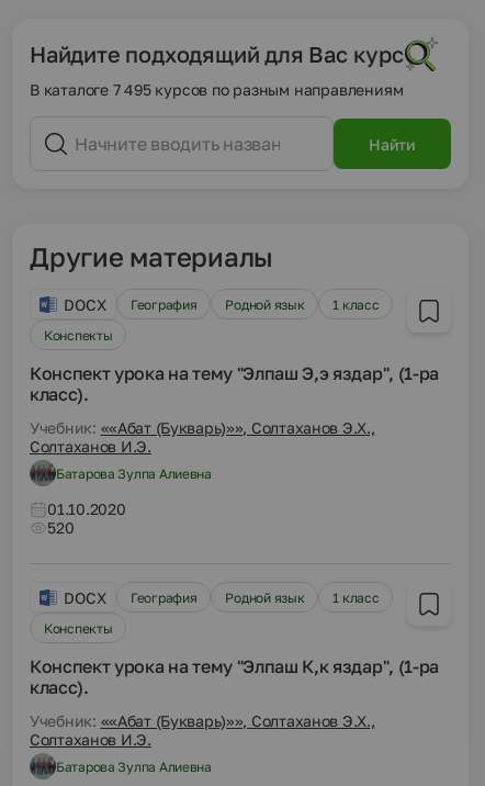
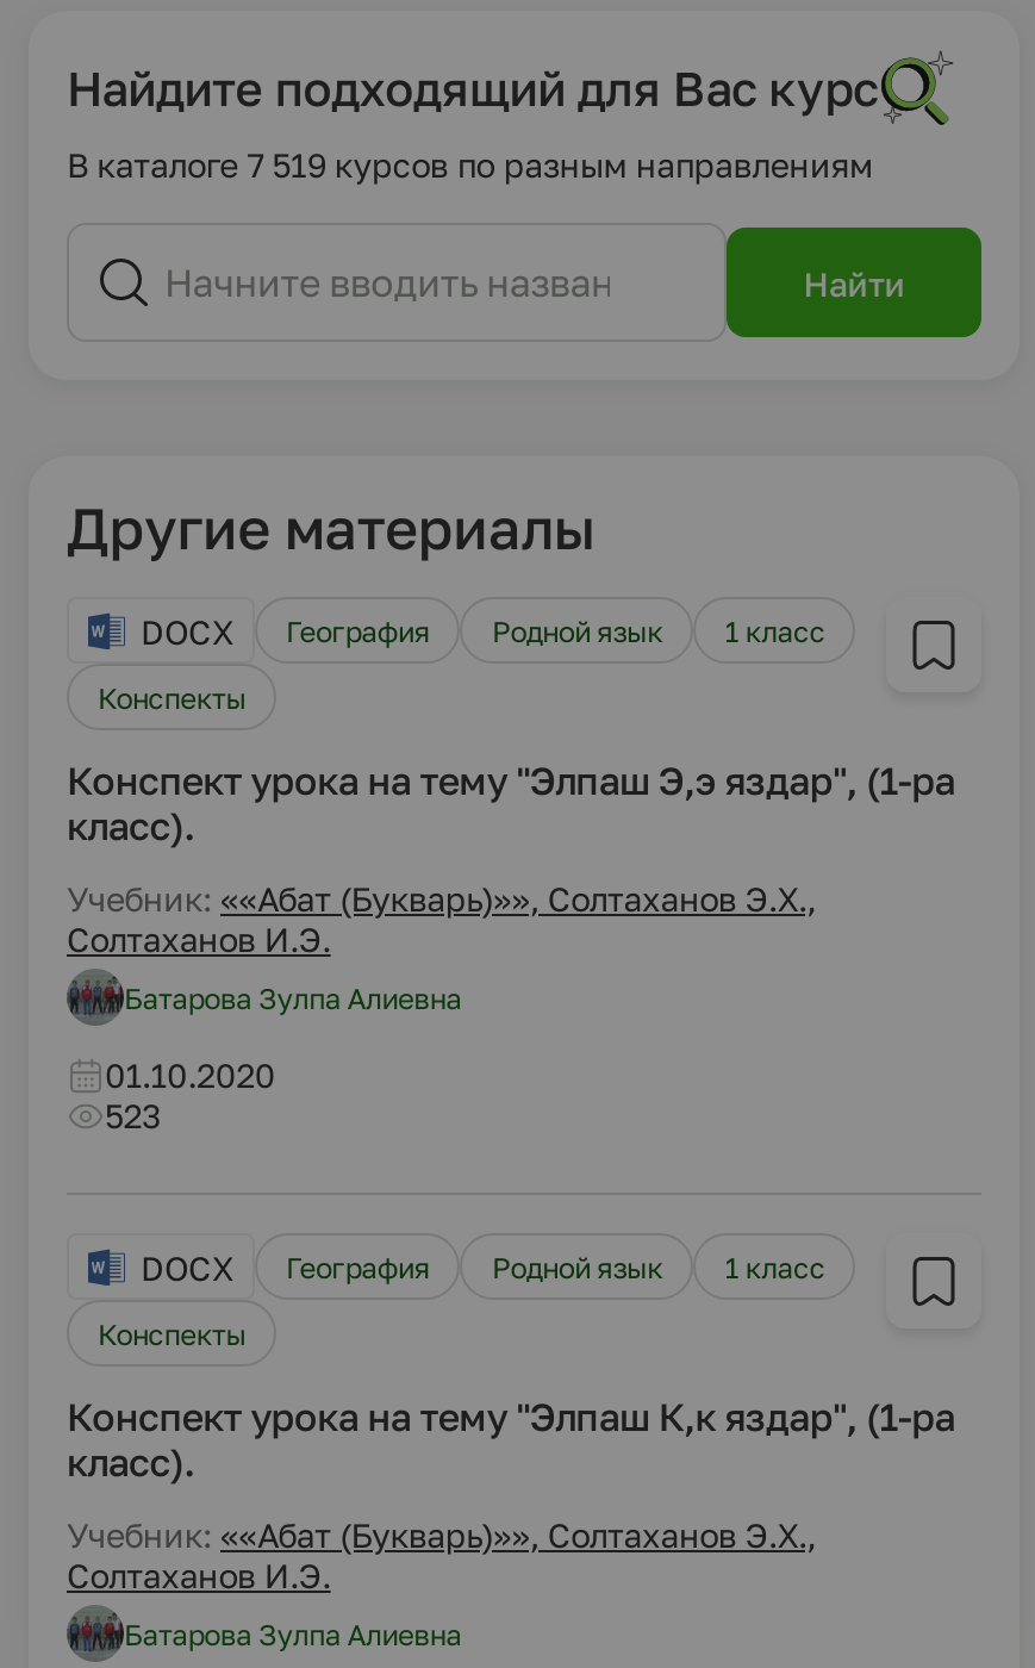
[30,80,403,99] В каталоге 7 495 курсов по разным направлениям -> [67,144,873,185] В каталоге 7 519 курсов по разным направлениям
[47,518,74,537] 520 -> [105,1095,160,1135] 523

